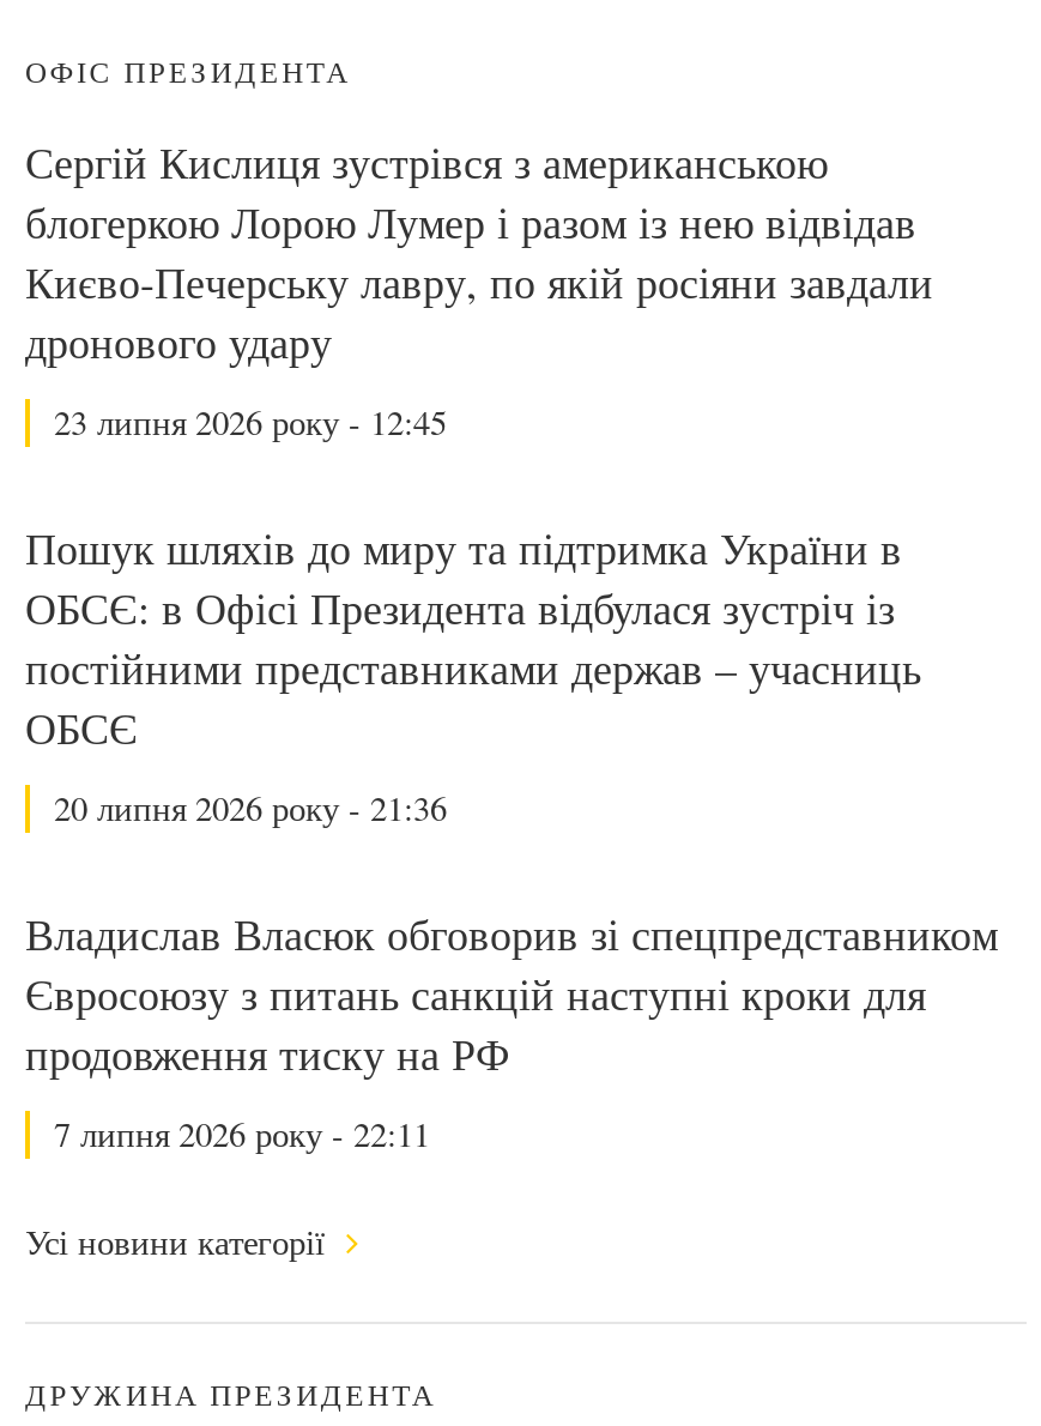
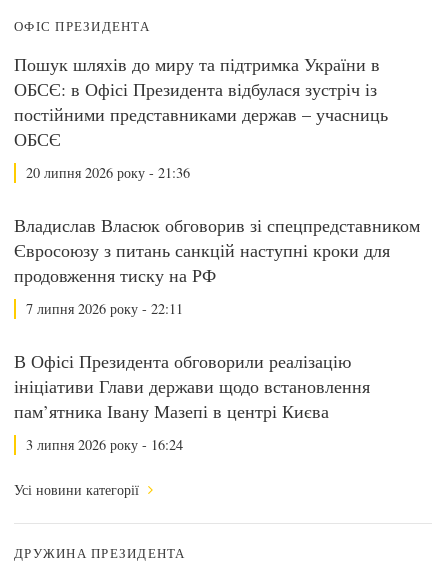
[25,133,933,444] Сергій Кислиця зустрівся з американською | блогеркою Лорою Лумер і разом із нею відвідав | Києво-Печерську лавру, по якій росіяни завдали | дронового удару | 23 липня 2026 року - 12:45 -> none
moved [25,519,998,1156] -> [14,52,420,318]: Пошук шляхів до миру та підтримка України в | ОБСЄ: в Офісі Президента відбулася зустріч із | постійними представниками держав – учасниць | ... | продовження тиску на РФ | 7 липня 2026 року - 22:11
none -> [14,349,370,454] В Офісі Президента обговорили реалізацію | ініціативи Глави держави щодо встановлення | пам’ятника Івану Мазепі в центрі Києва | 3 липня 2026 року - 16:24

